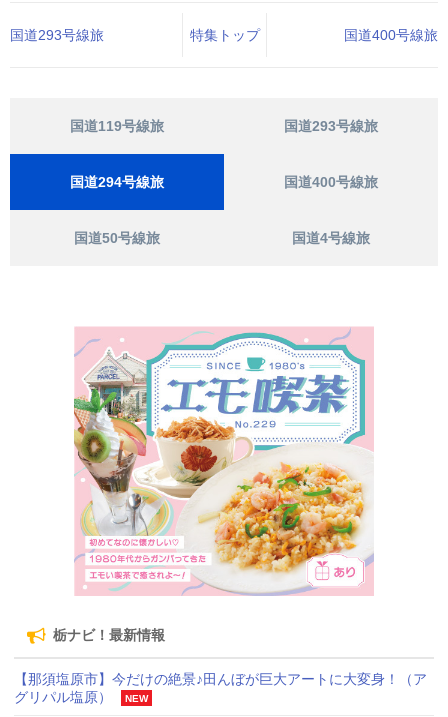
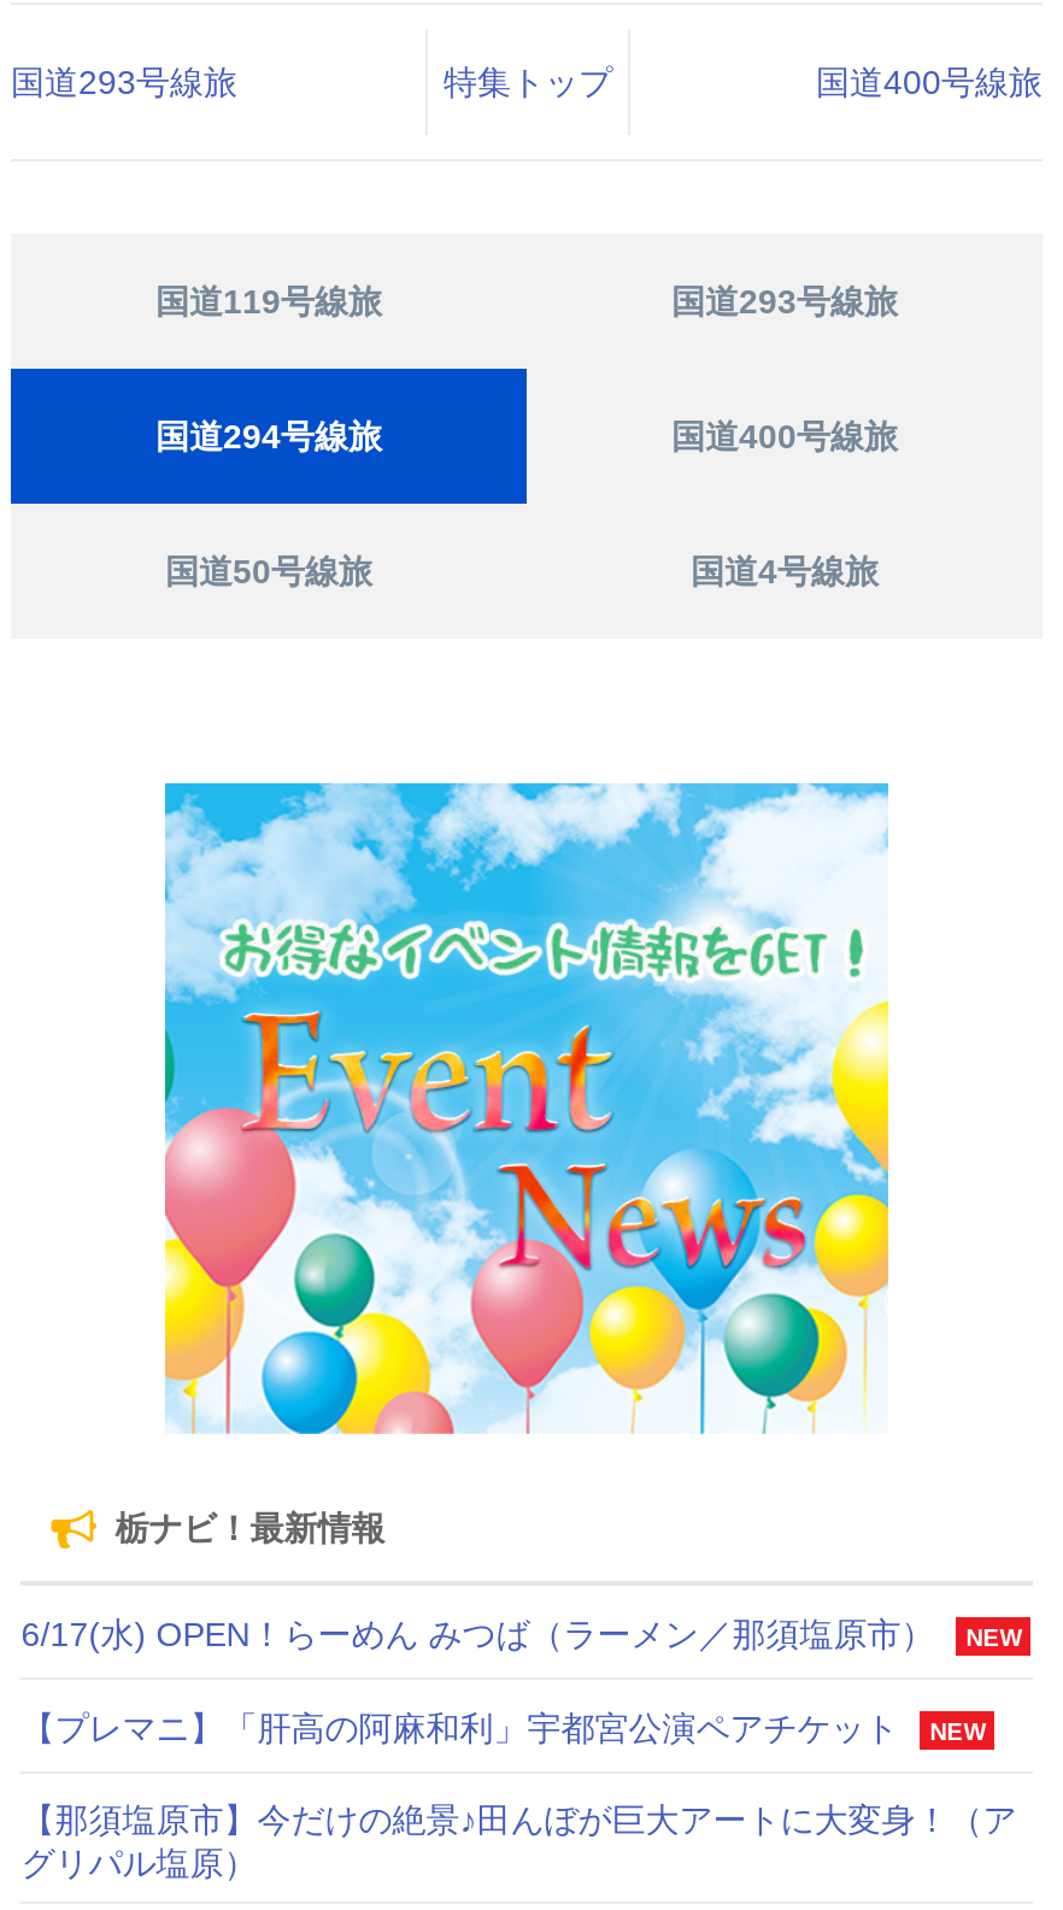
[73,326,374,596] [image] -> [163,781,891,1436] [image]
none -> [21,1614,1022,1746] 6/17(水) OPEN！らーめん みつば（ラーメン／那須塩原市） | NEW | 【プレマニ】「肝高の阿麻和利」宇都宮公演ペアチケット | NEW
[125,693,148,704] NEW -> none

